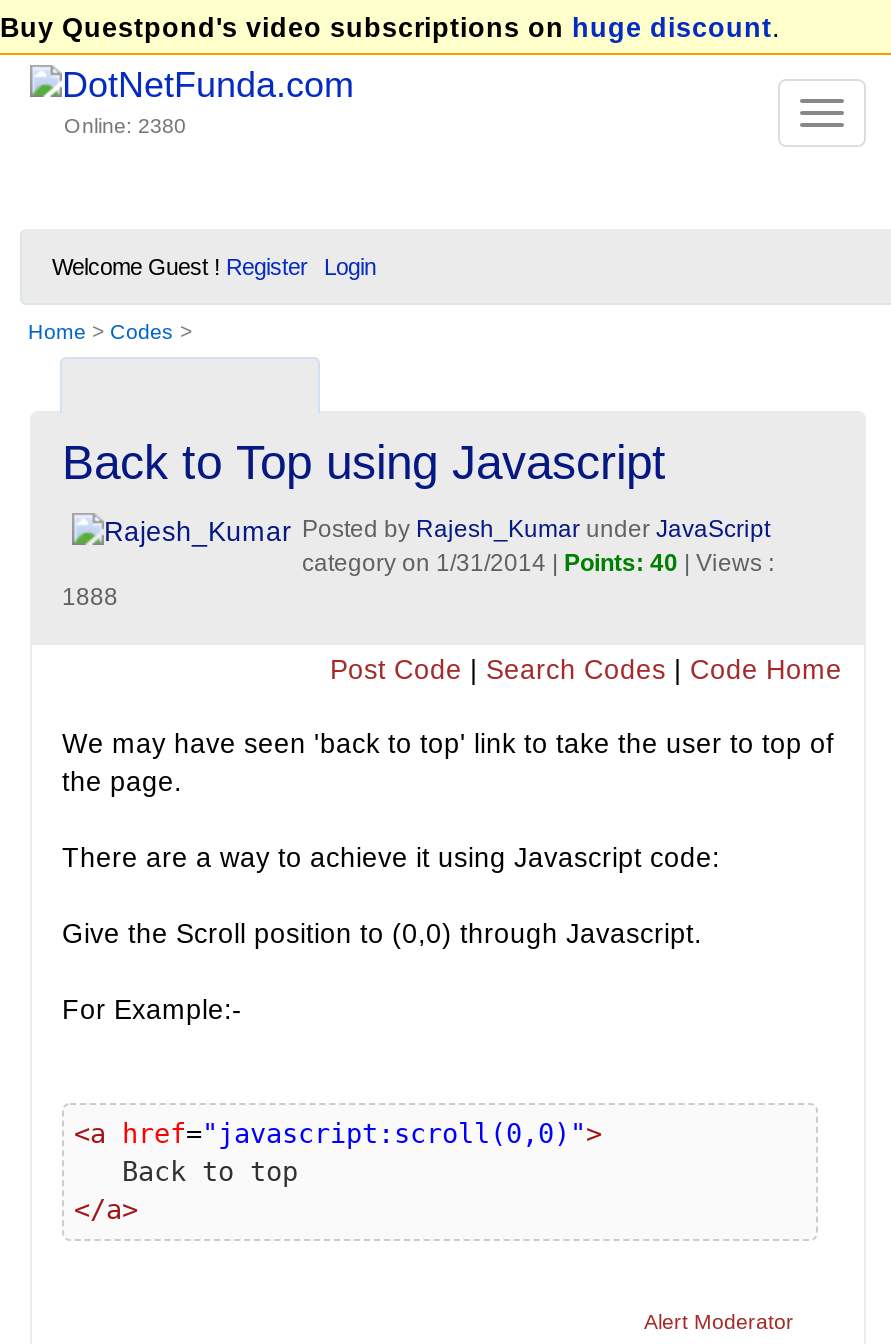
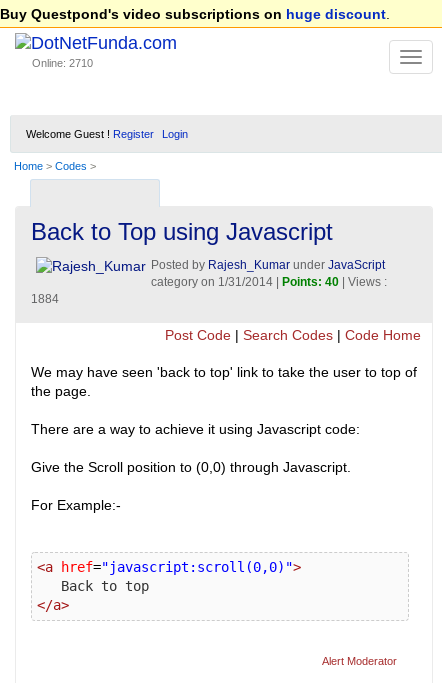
[64,113,186,137] Online: 2380 -> [32,57,93,69] Online: 2710
[62,583,118,611] 1888 -> [31,292,59,306] 1884

